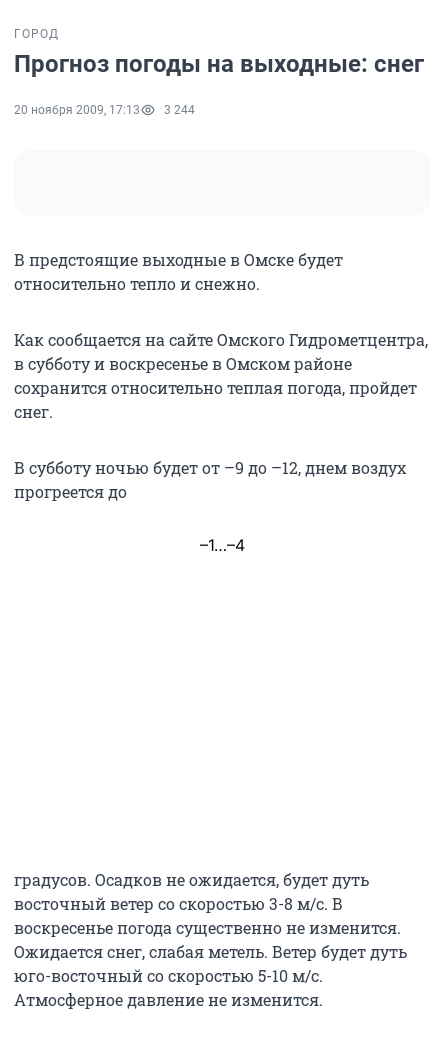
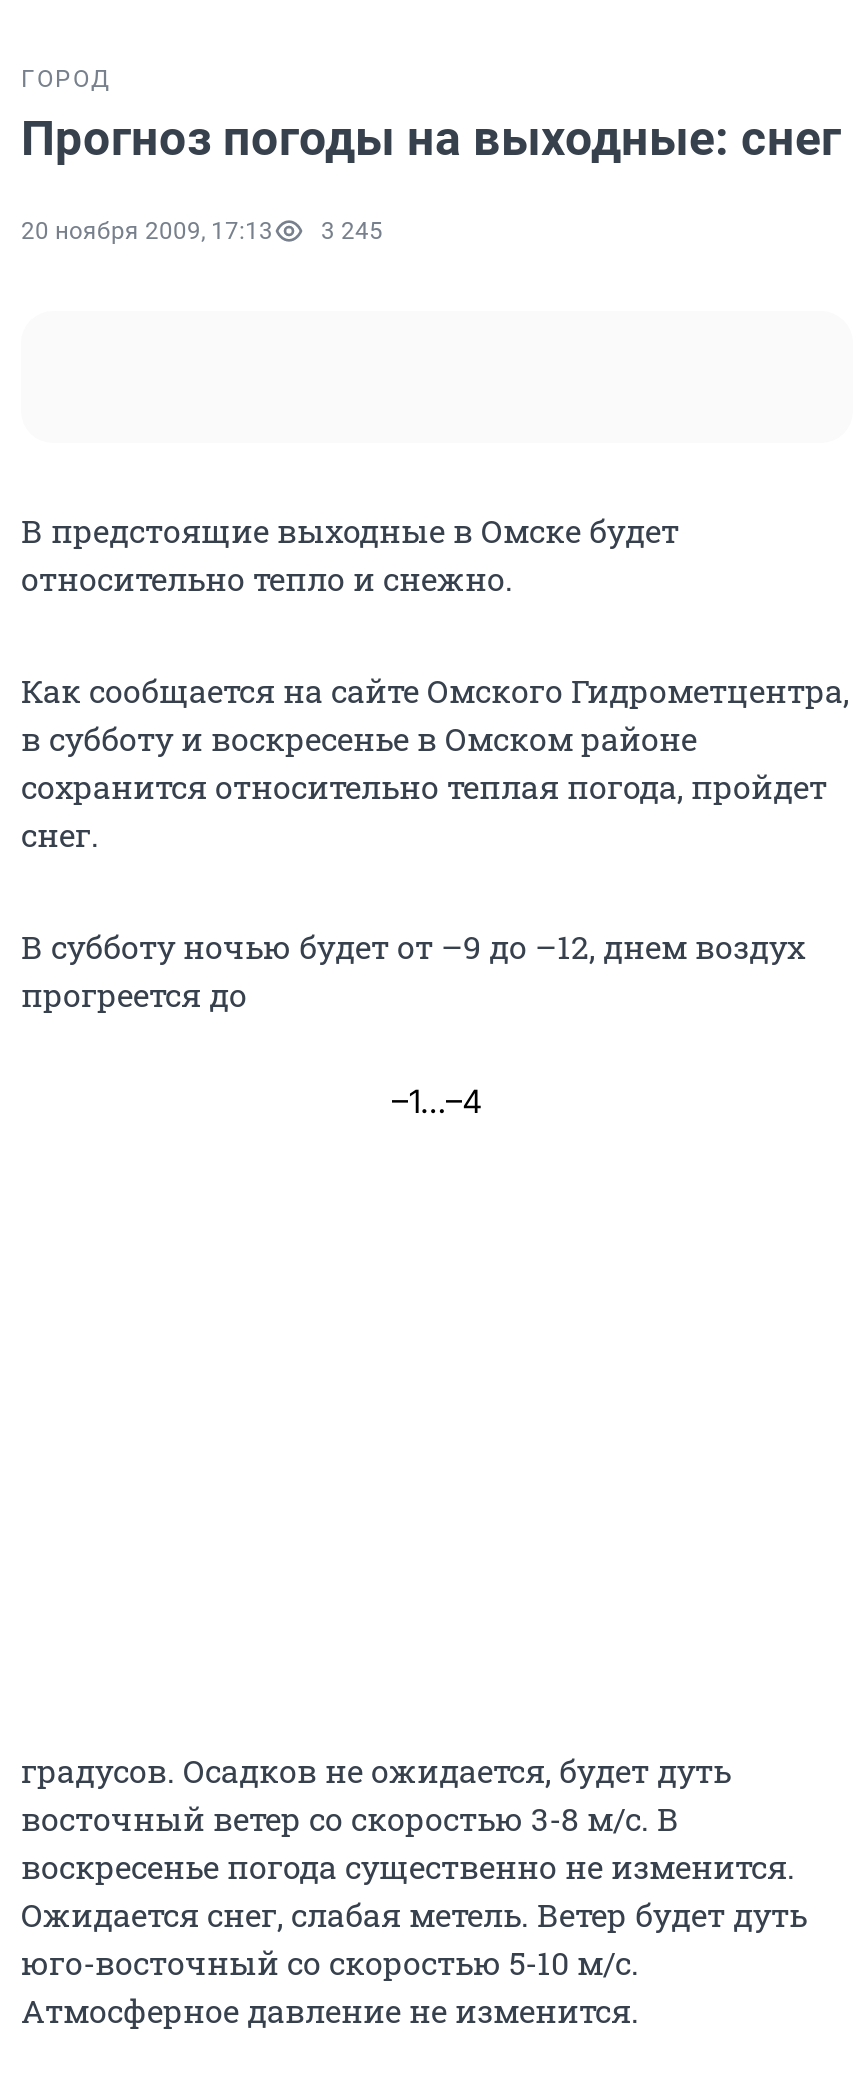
[14,103,195,117] 20 ноября 2009, 17:13 3 244 -> [21,217,383,245] 20 ноября 2009, 17:13 3 245

